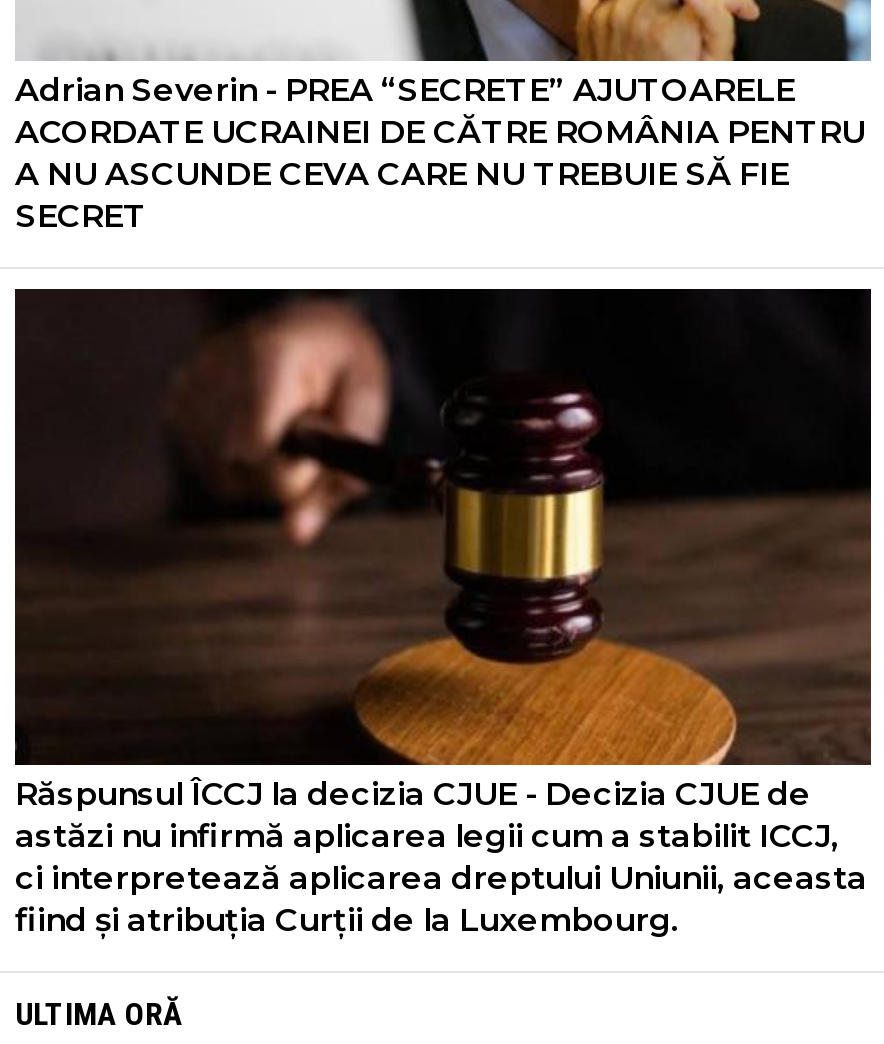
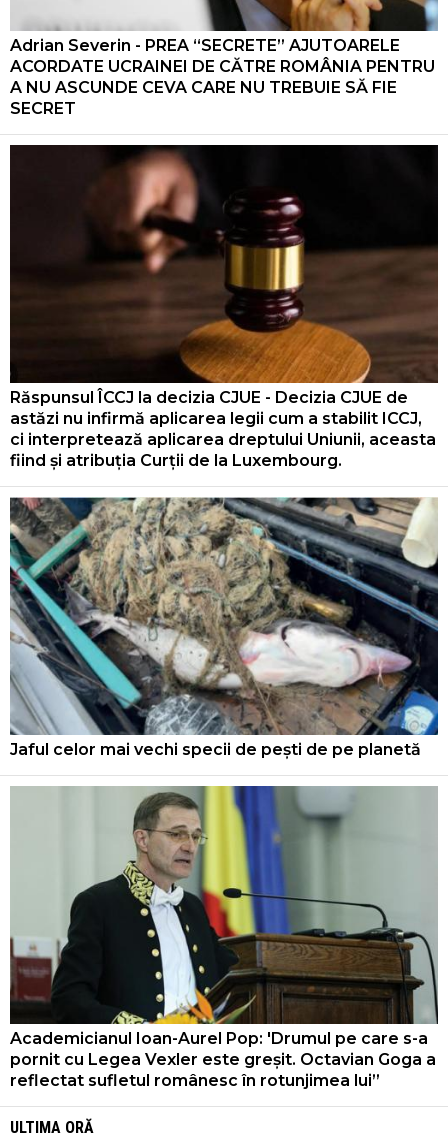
none -> [9,496,439,759] [image] | Jaful celor mai vechi specii de pești de pe planetă
none -> [9,785,439,1090] [image] | Academicianul Ioan-Aurel Pop: 'Drumul pe care s-a | pornit cu Legea Vexler este greșit. Octavian Goga a | reflectat sufletul românesc în rotunjimea lui”

